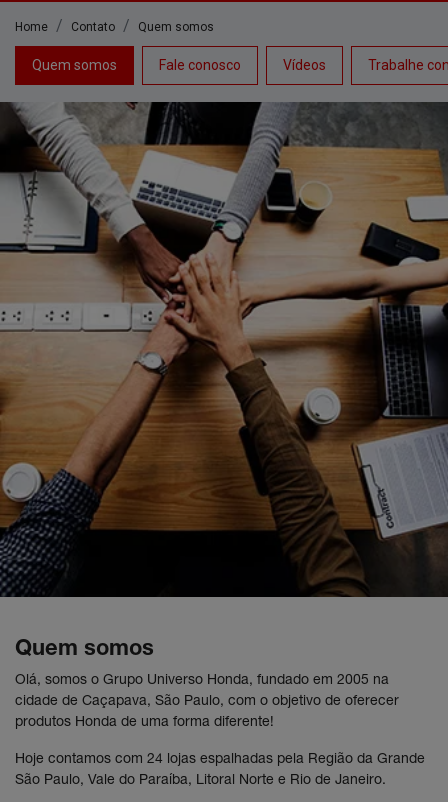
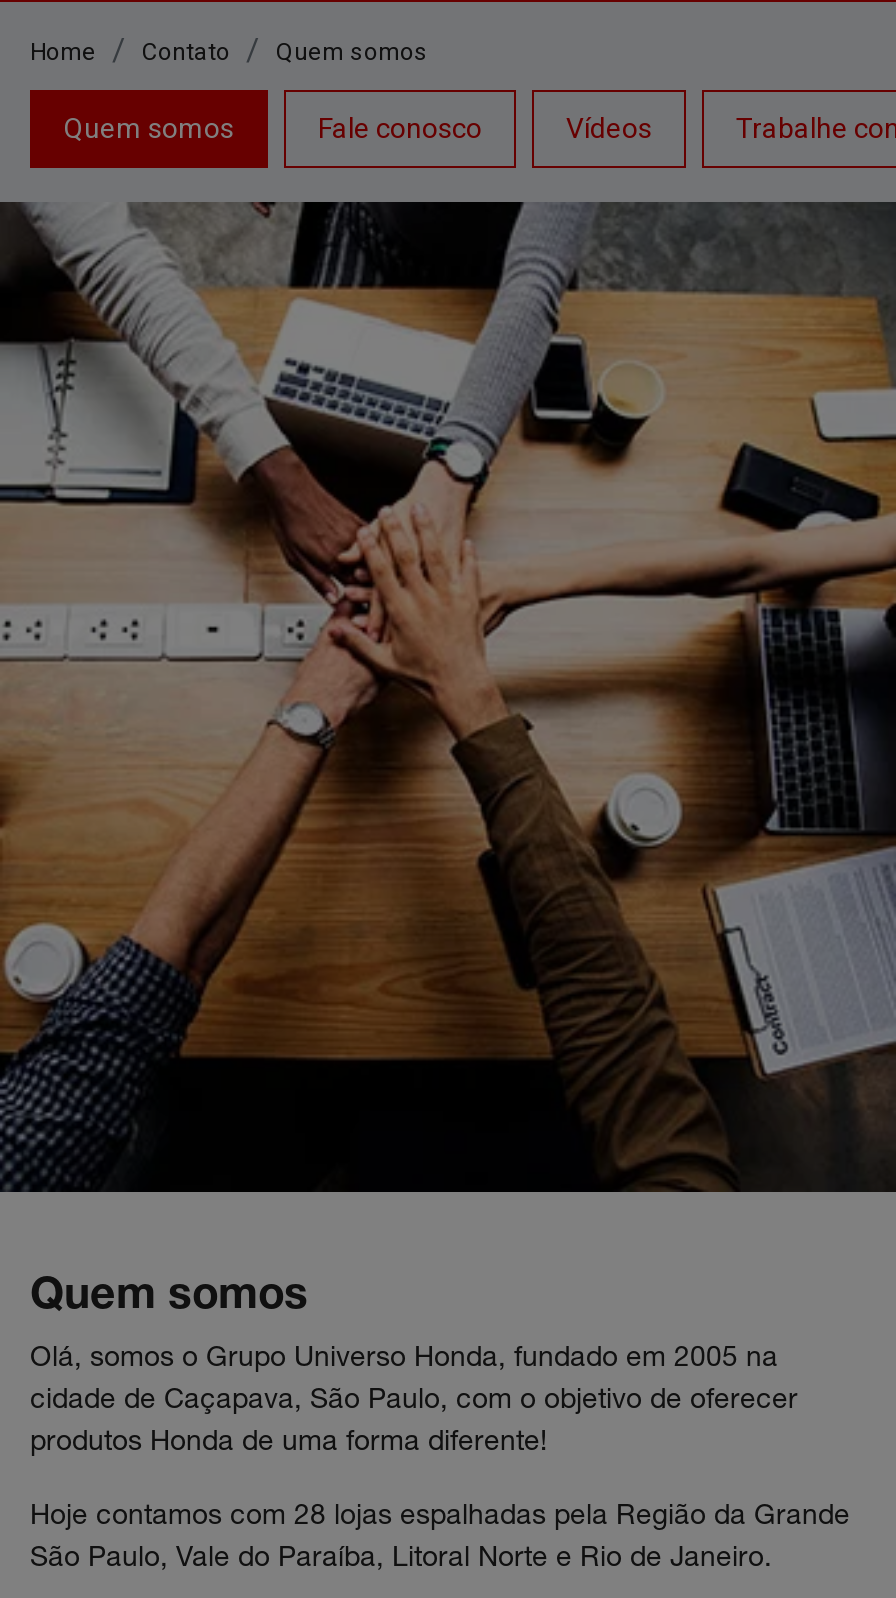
[15,753,425,767] Hoje contamos com 24 lojas espalhadas pela Região da Grande -> [30,1505,850,1533] Hoje contamos com 28 lojas espalhadas pela Região da Grande

